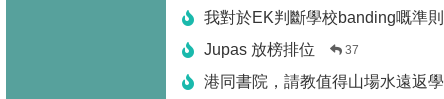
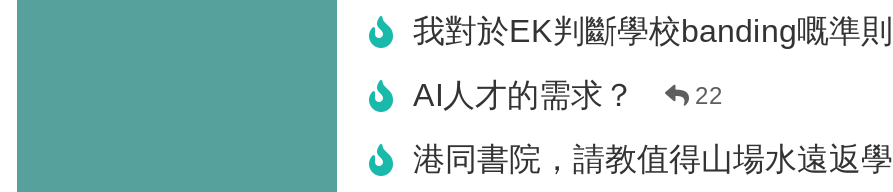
[204,41,359,58] Jupas 放榜排位 | 37 -> [413,78,723,112] AI人才的需求？ | 22

